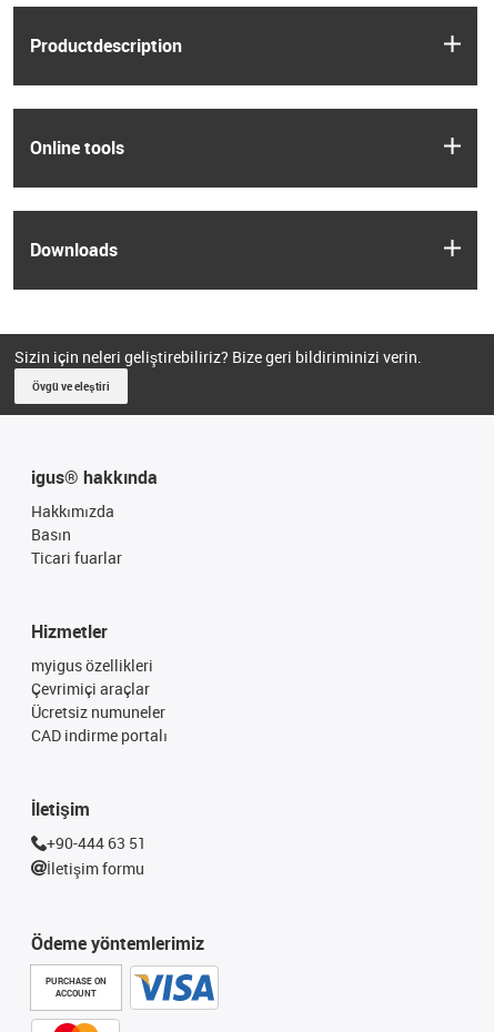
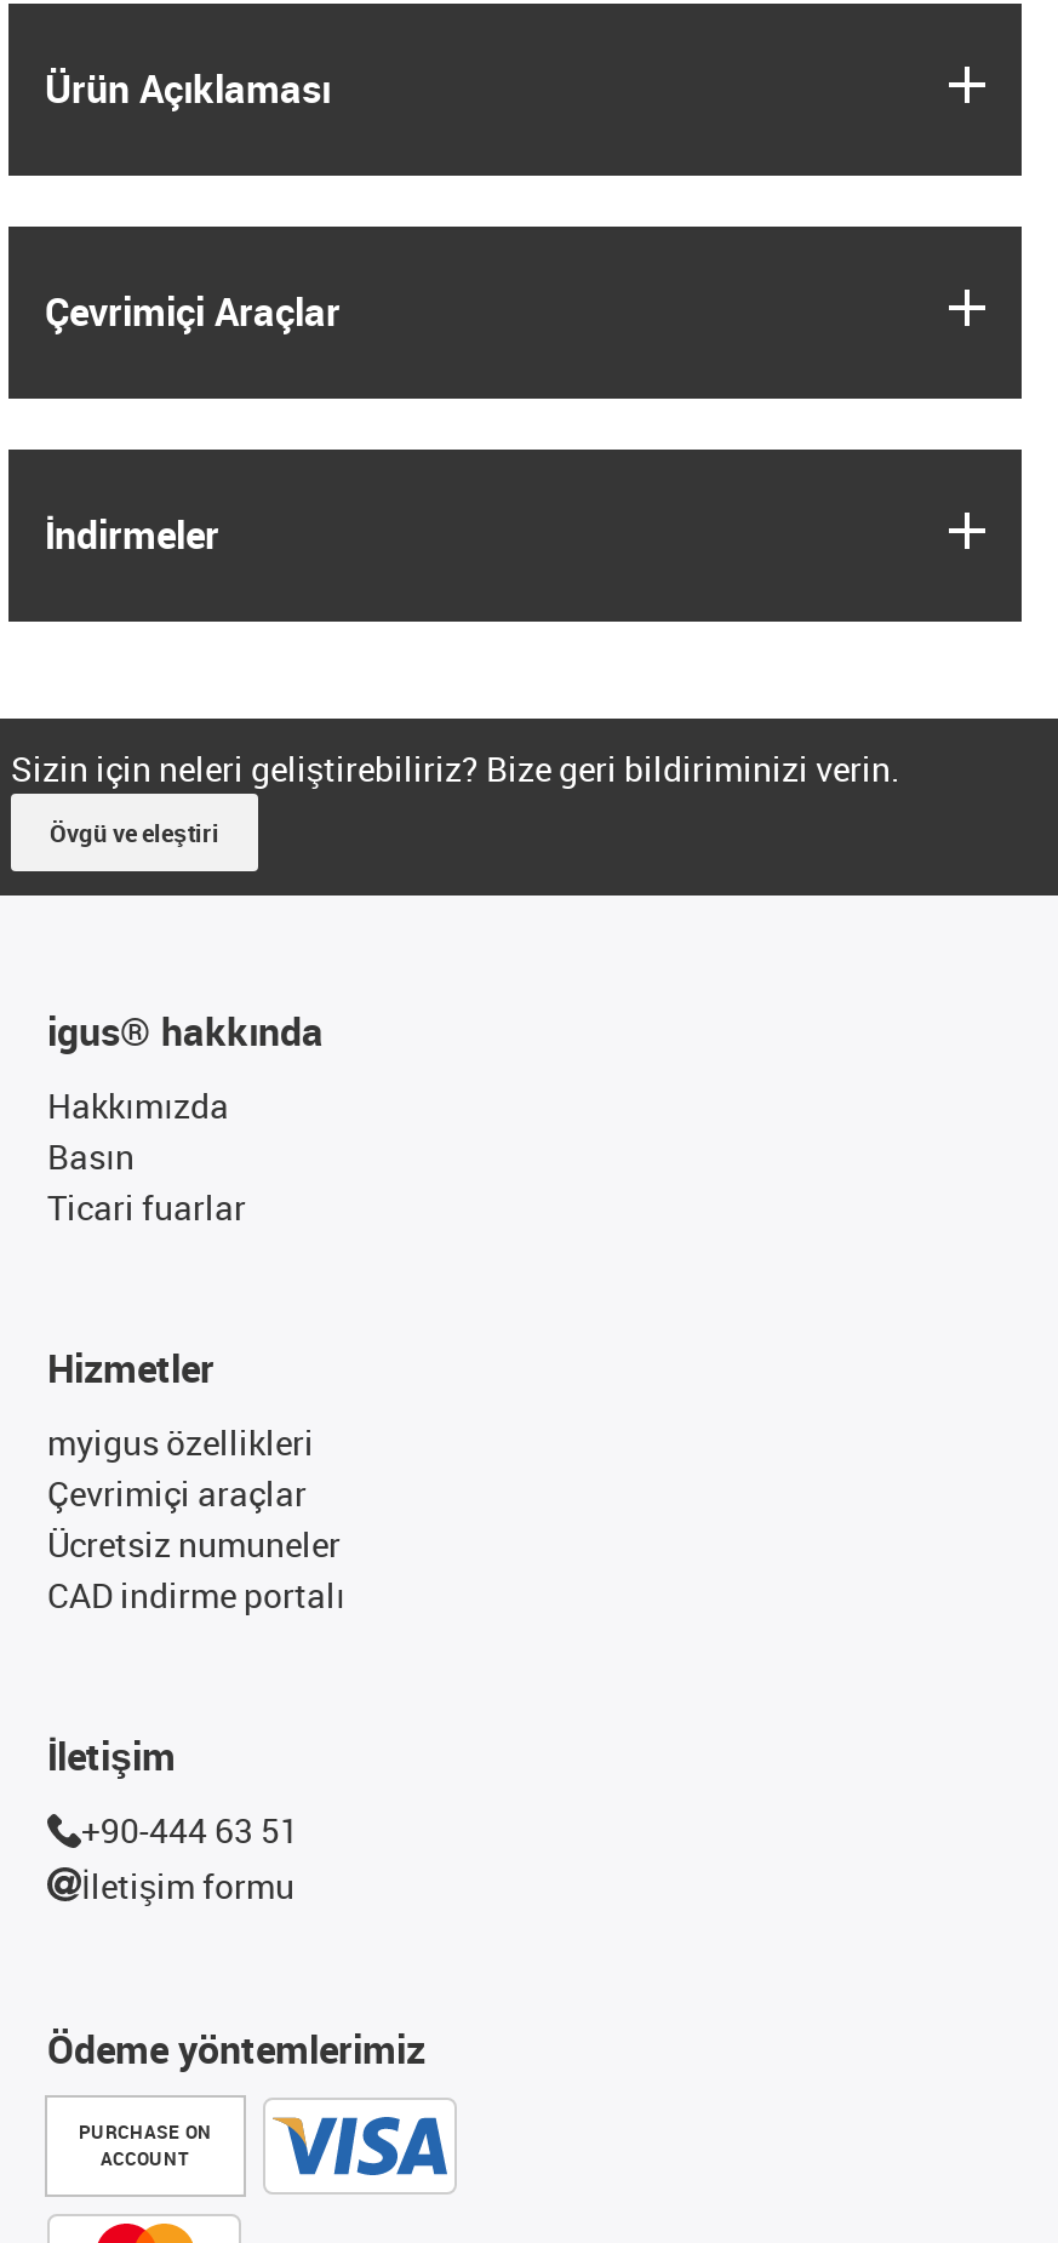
[30,33,182,58] Productdescription -> [45,62,331,115] Ürün Açıklaması
[30,135,124,160] Online tools -> [45,285,341,338] Çevrimiçi Araçlar
[30,237,118,262] Downloads -> [45,508,219,561] İndirmeler

